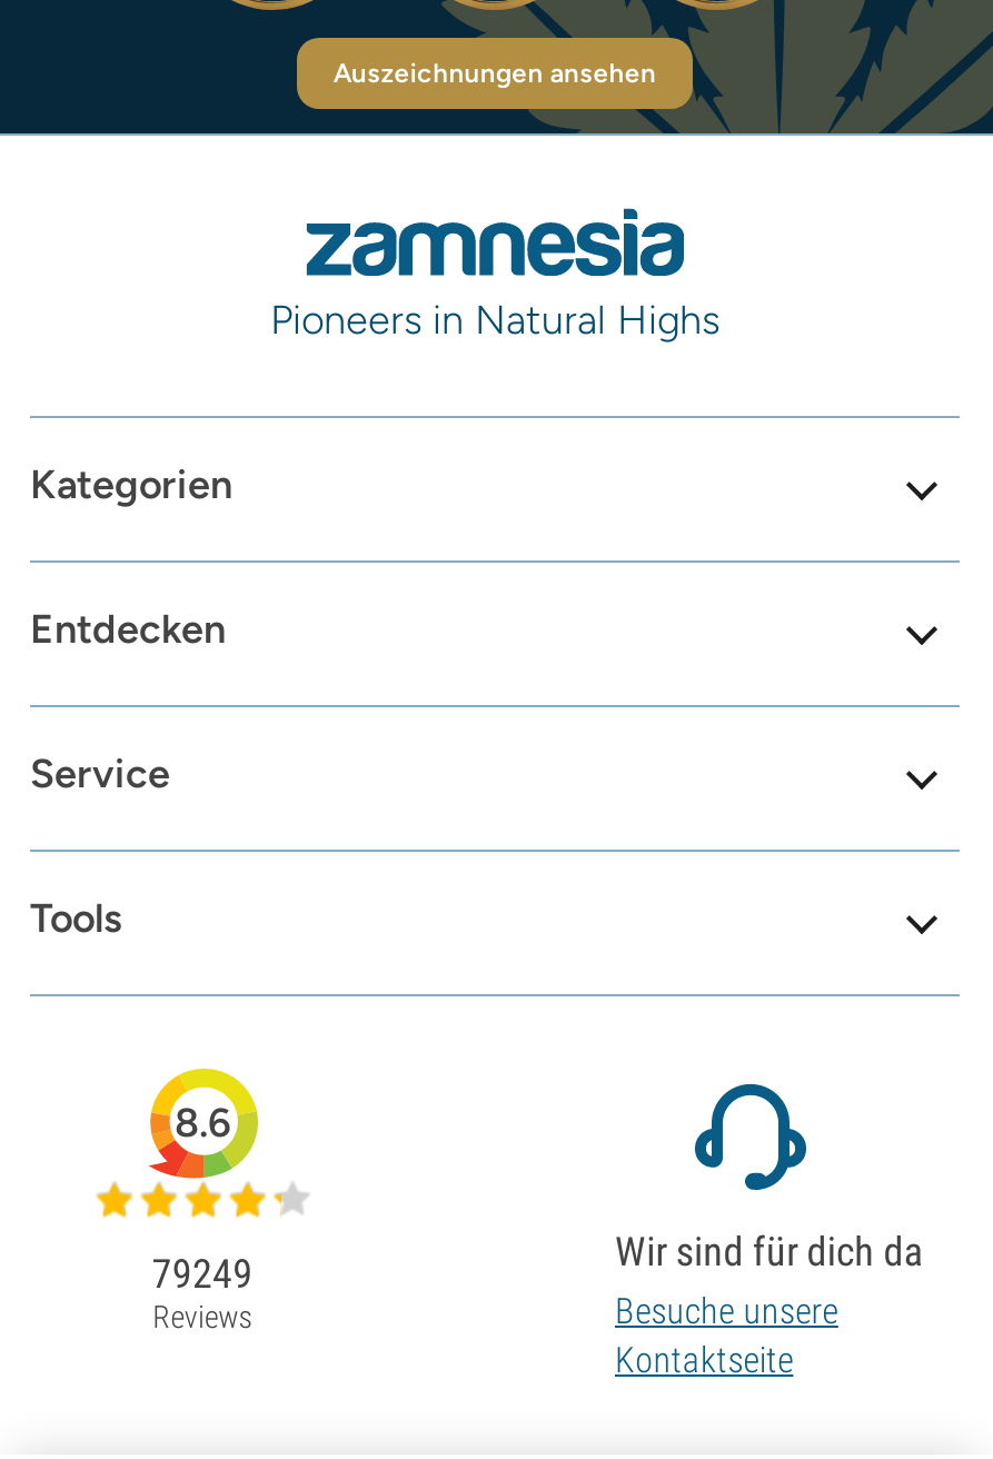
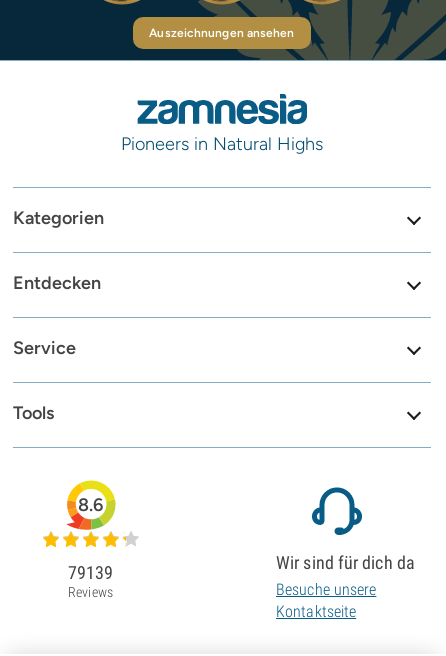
[152,1250,253,1297] 79249 -> [68,562,113,583] 79139

